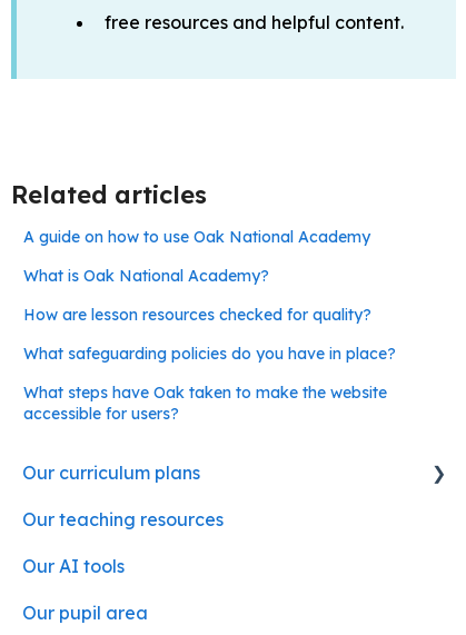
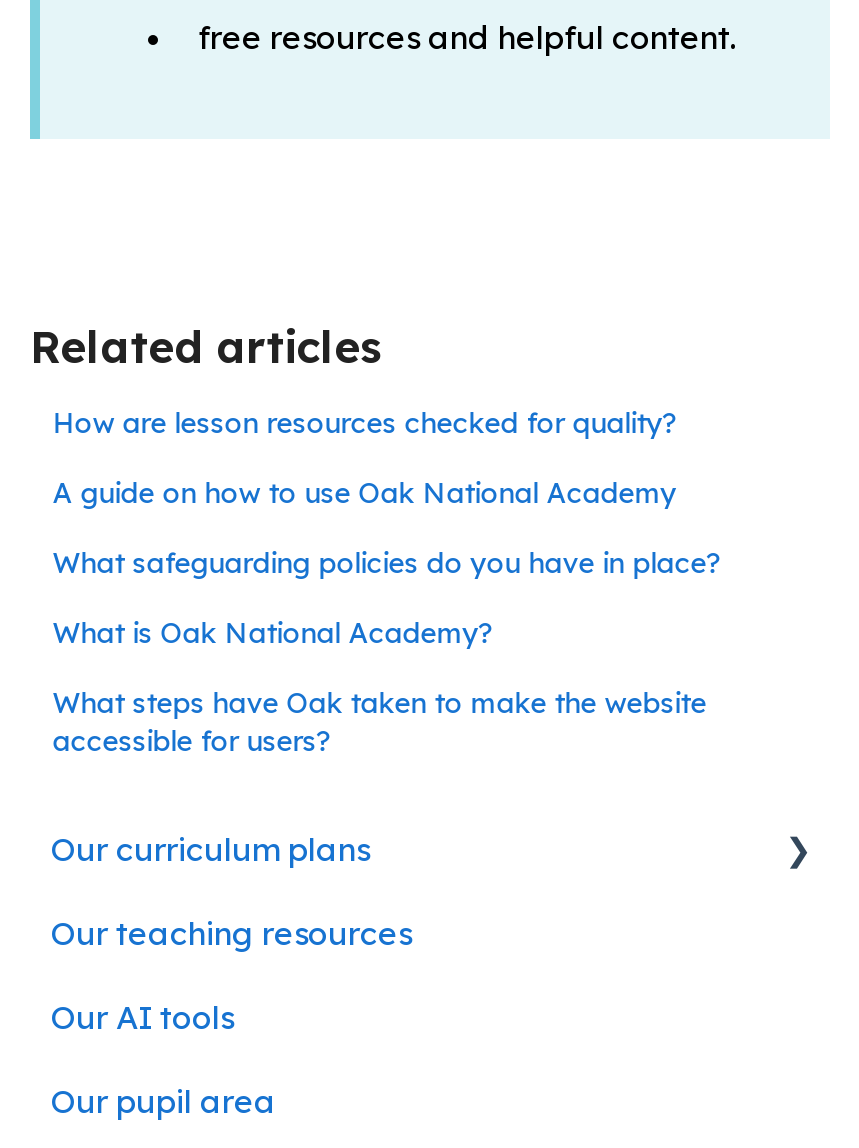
moved [24,227,371,247] -> [52,476,676,512]: A guide on how to use Oak National Academy
moved [24,266,269,286] -> [52,616,494,652]: What is Oak National Academy?
moved [24,305,372,325] -> [52,406,678,442]: How are lesson resources checked for quality?
moved [24,344,396,364] -> [52,546,722,582]: What safeguarding policies do you have in place?

